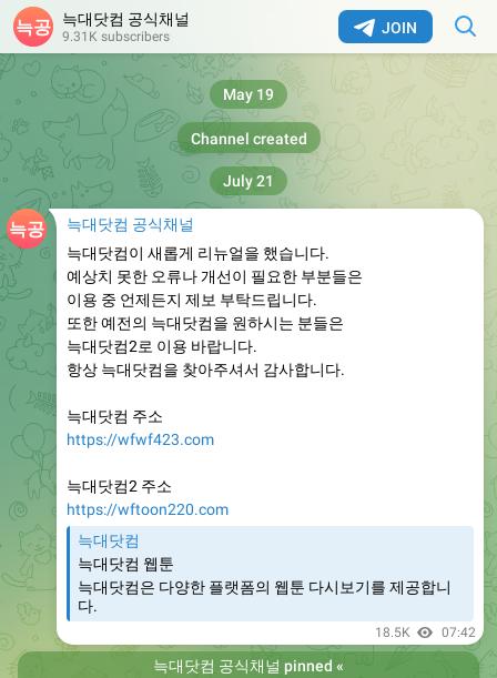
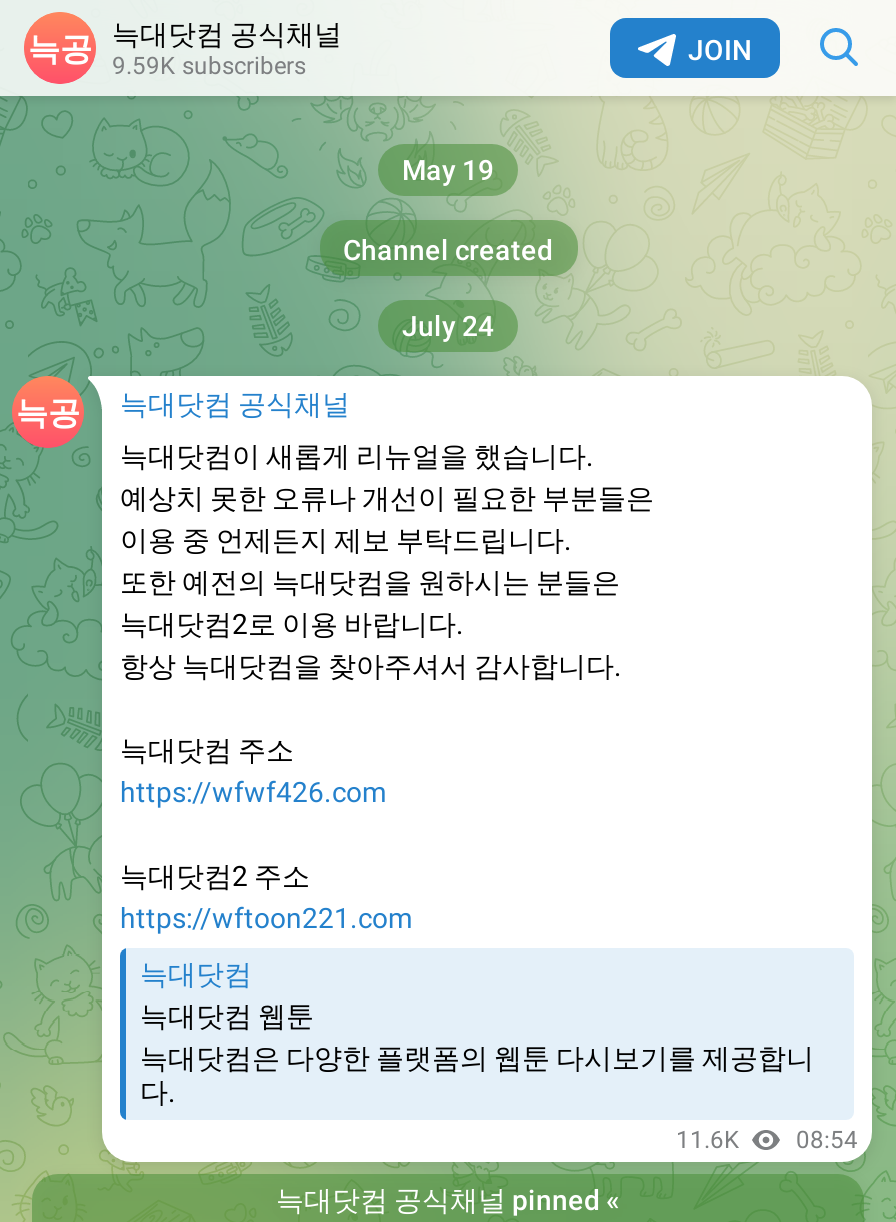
[62,29,170,44] 9.31K subscribers -> [112,52,306,80] 9.59K subscribers
[223,172,274,190] July 21 -> [402,310,494,342] July 24
[67,431,214,448] https://wfwf423.com -> [120,776,386,808] https://wfwf426.com
[67,500,229,518] https://wftoon220.com -> [120,902,412,934] https://wftoon221.com
[375,625,476,640] 18.5K | 07:42 -> [676,1126,858,1154] 11.6K | 08:54

